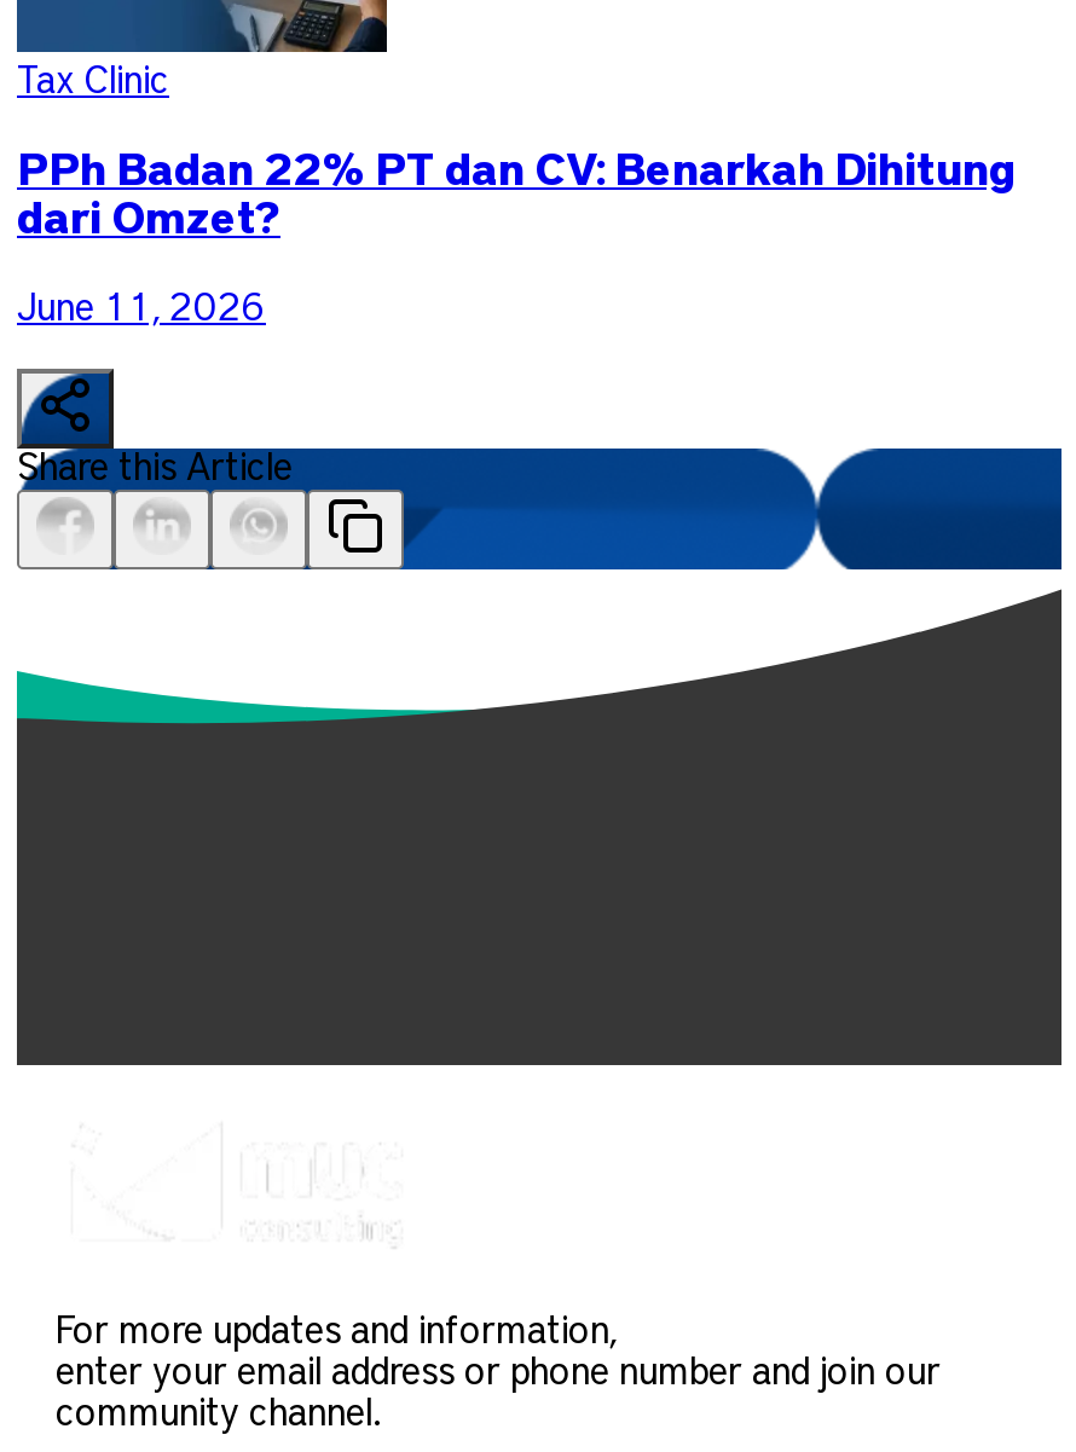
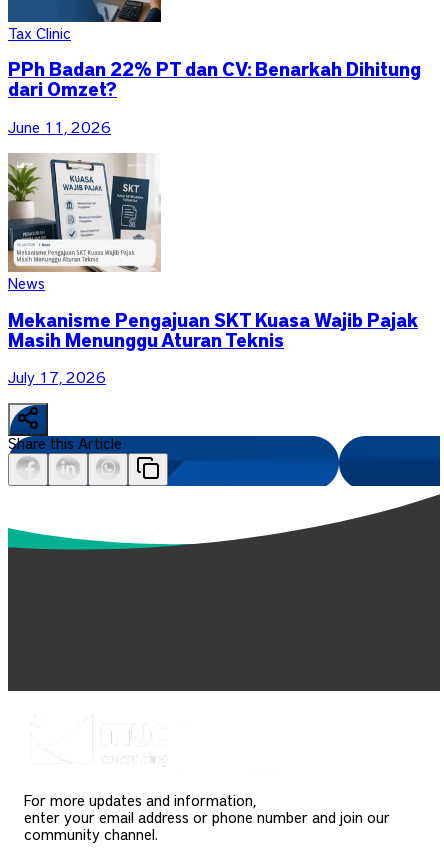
none -> [7,153,418,386] [image] | News | Mekanisme Pengajuan SKT Kuasa Wajib Pajak | Masih Menunggu Aturan Teknis | July 17, 2026

